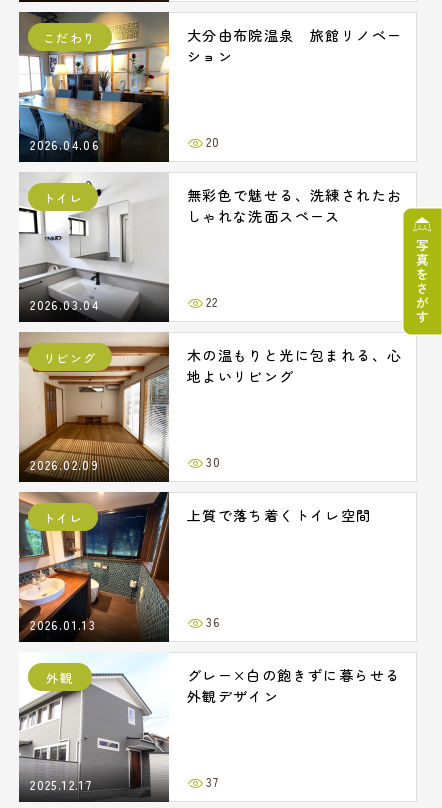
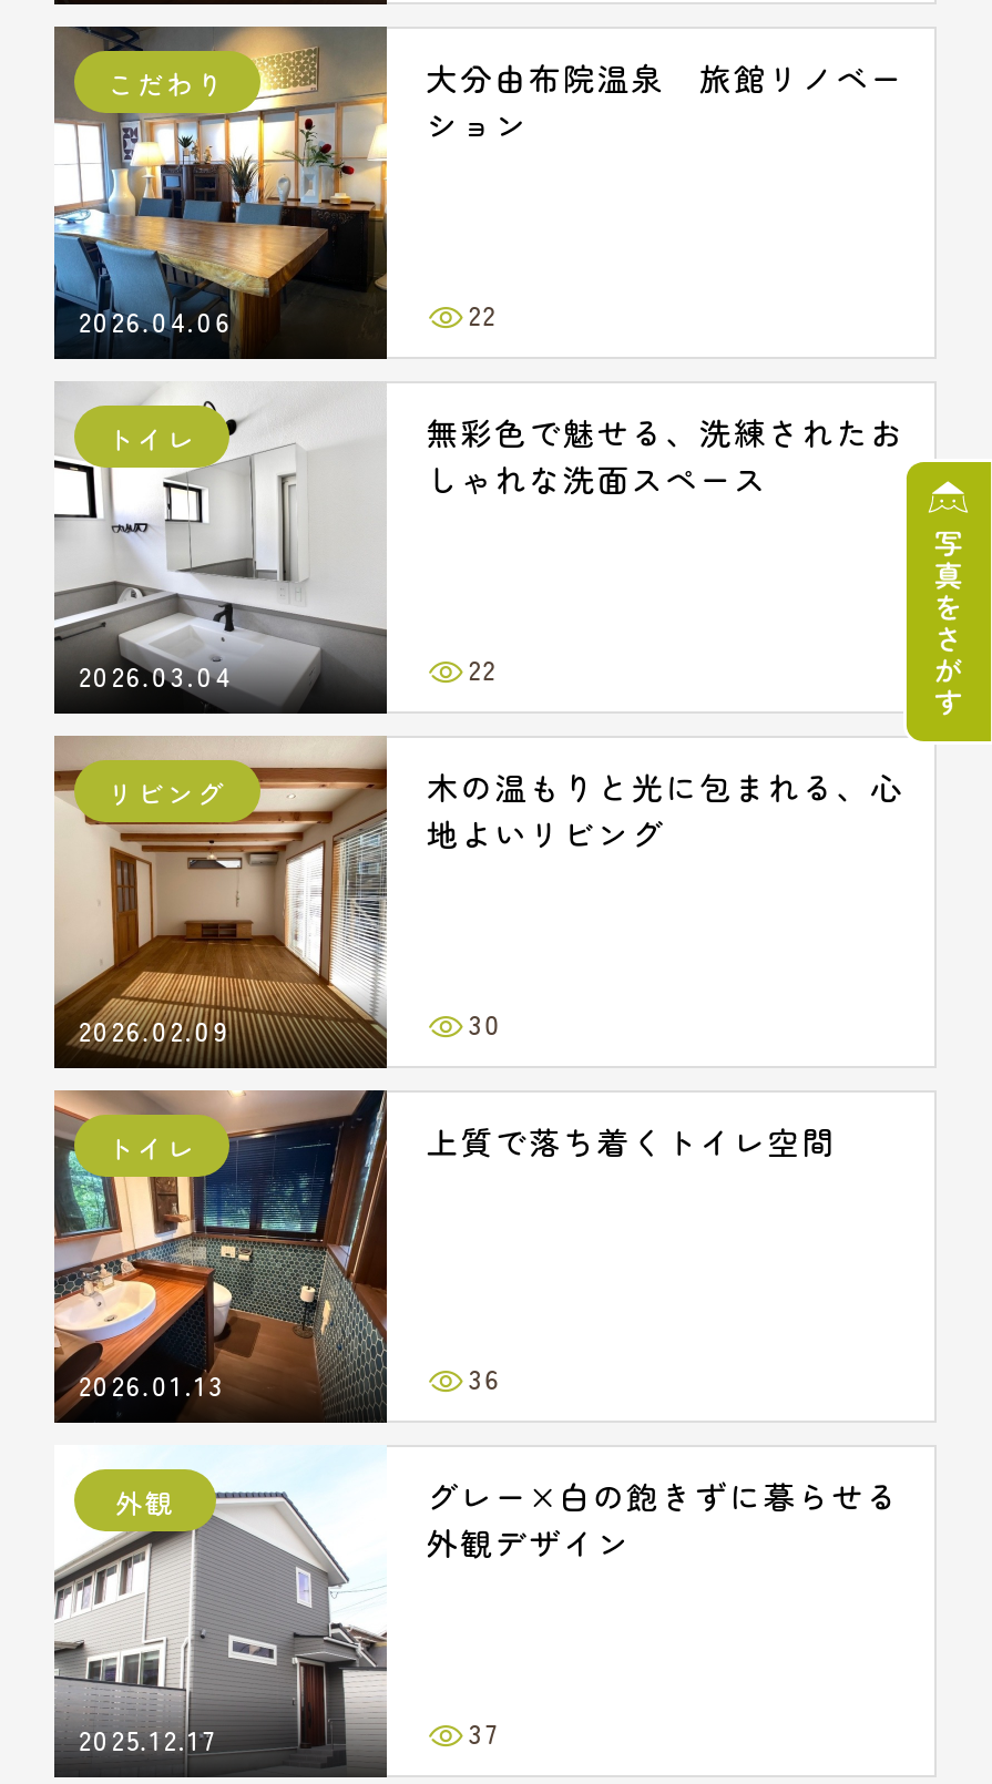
[206,133,221,150] 20 -> [469,295,497,332] 22

